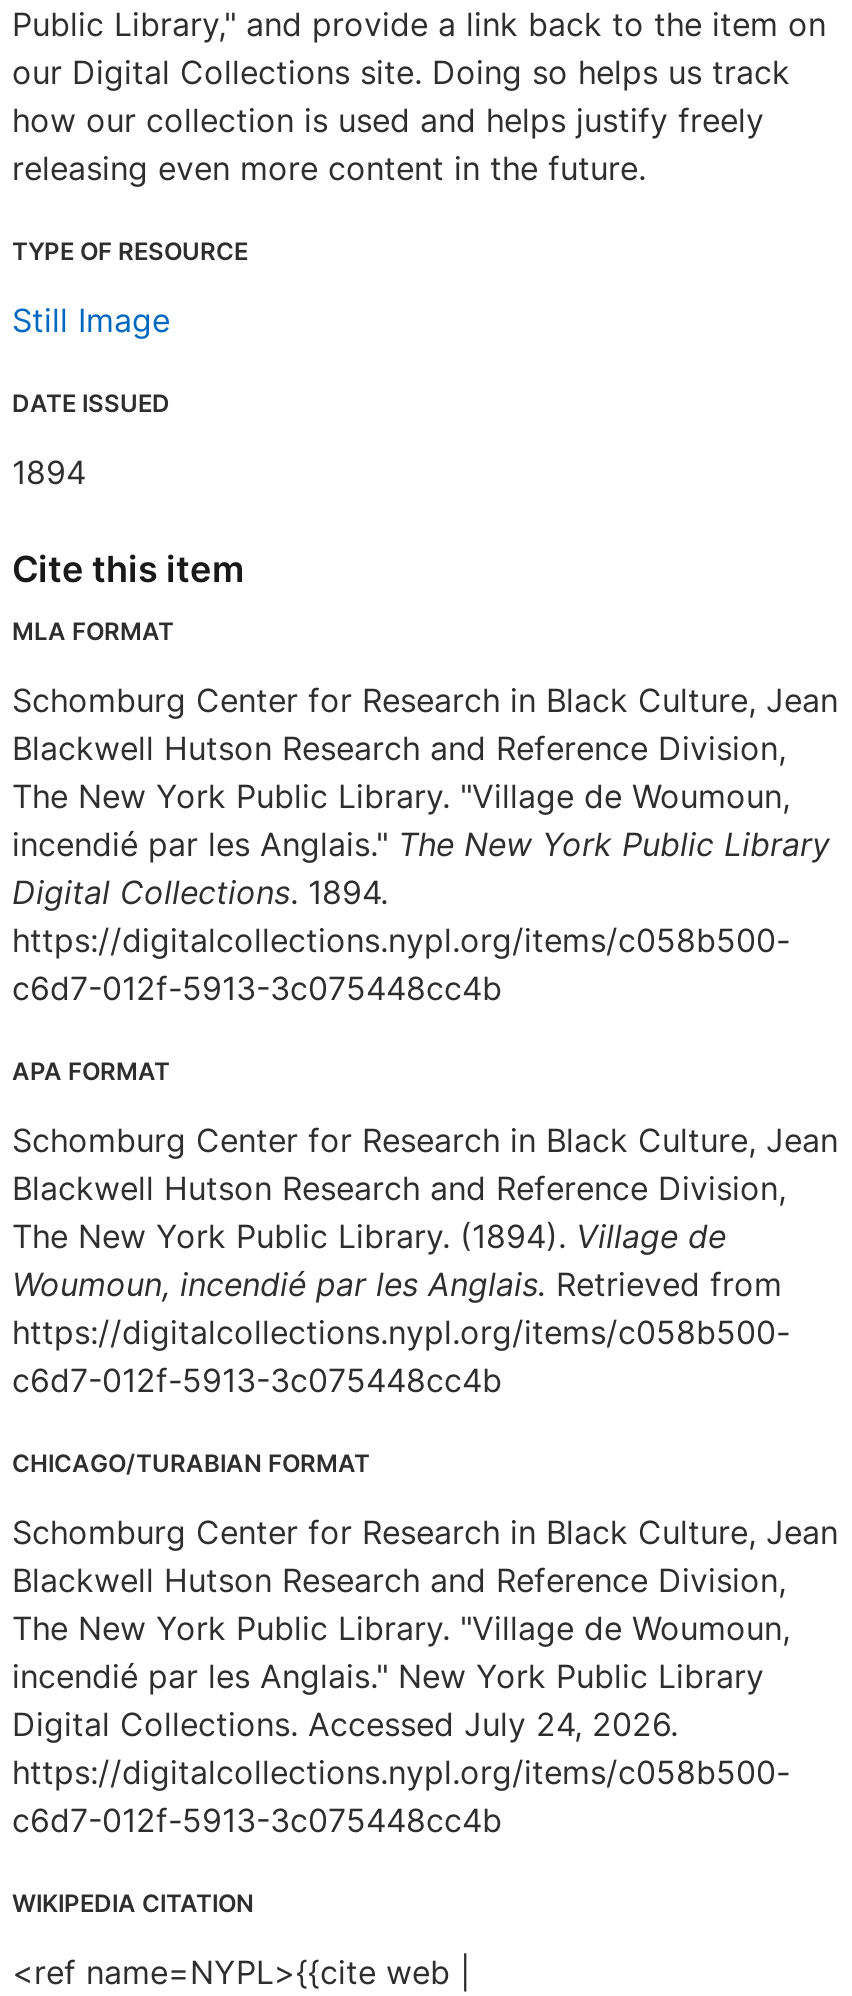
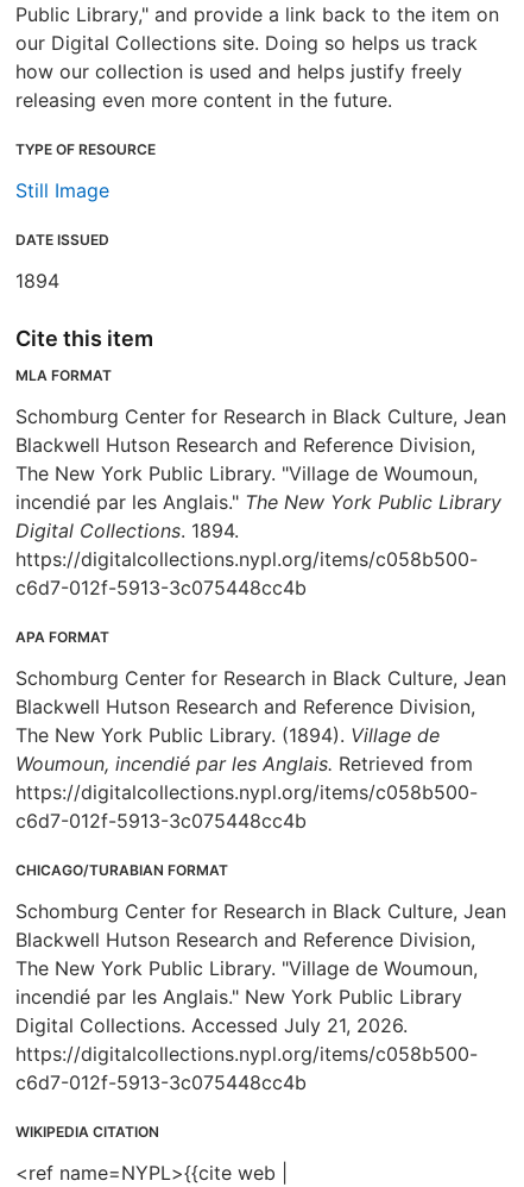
[12,1704,678,1744] Digital Collections. Accessed July 24, 2026. -> [15,1013,408,1037] Digital Collections. Accessed July 21, 2026.

